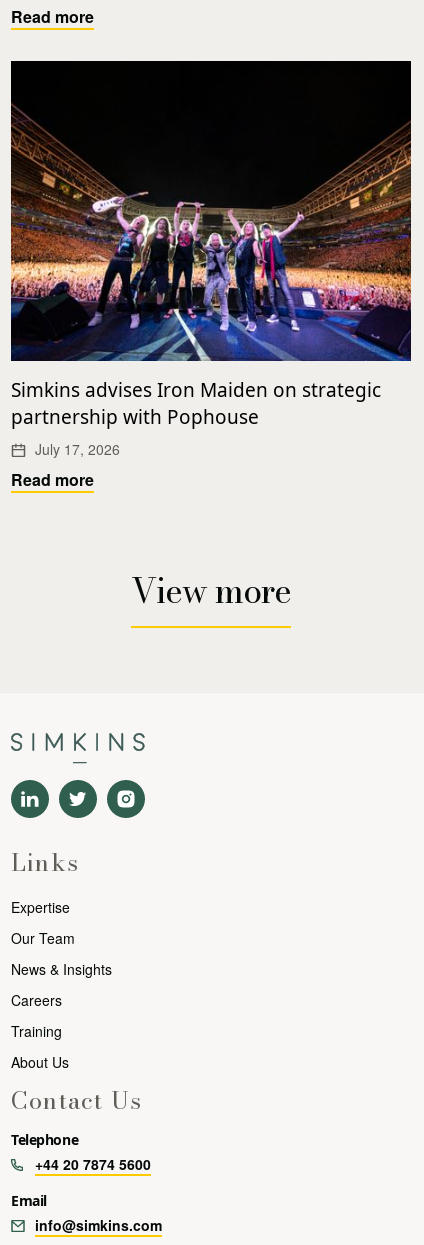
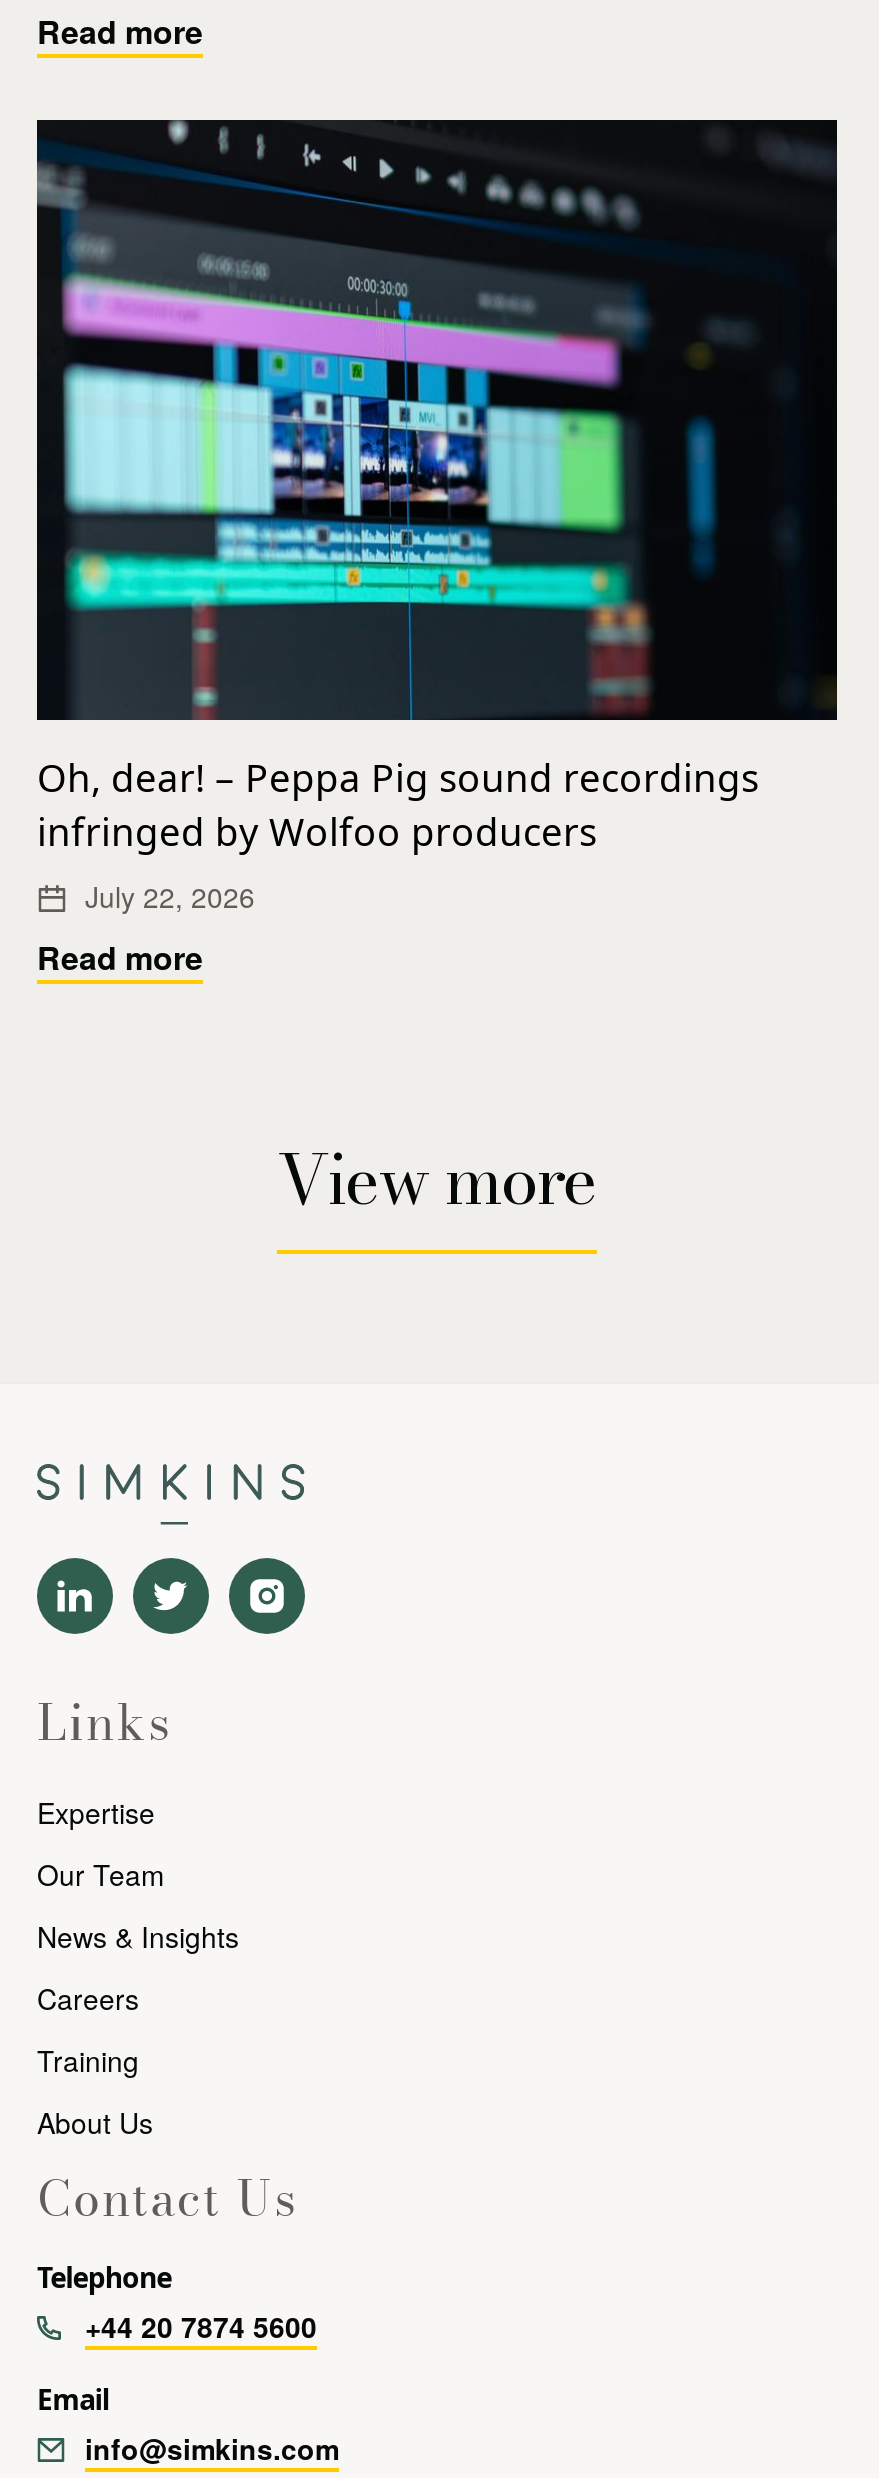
[10,61,412,459] [image] | Simkins advises Iron Maiden on strategic | partnership with Pophouse | July 17, 2026 -> [35,118,839,916] [image] | Oh, dear! – Peppa Pig sound recordings | infringed by Wolfoo producers | July 22, 2026

